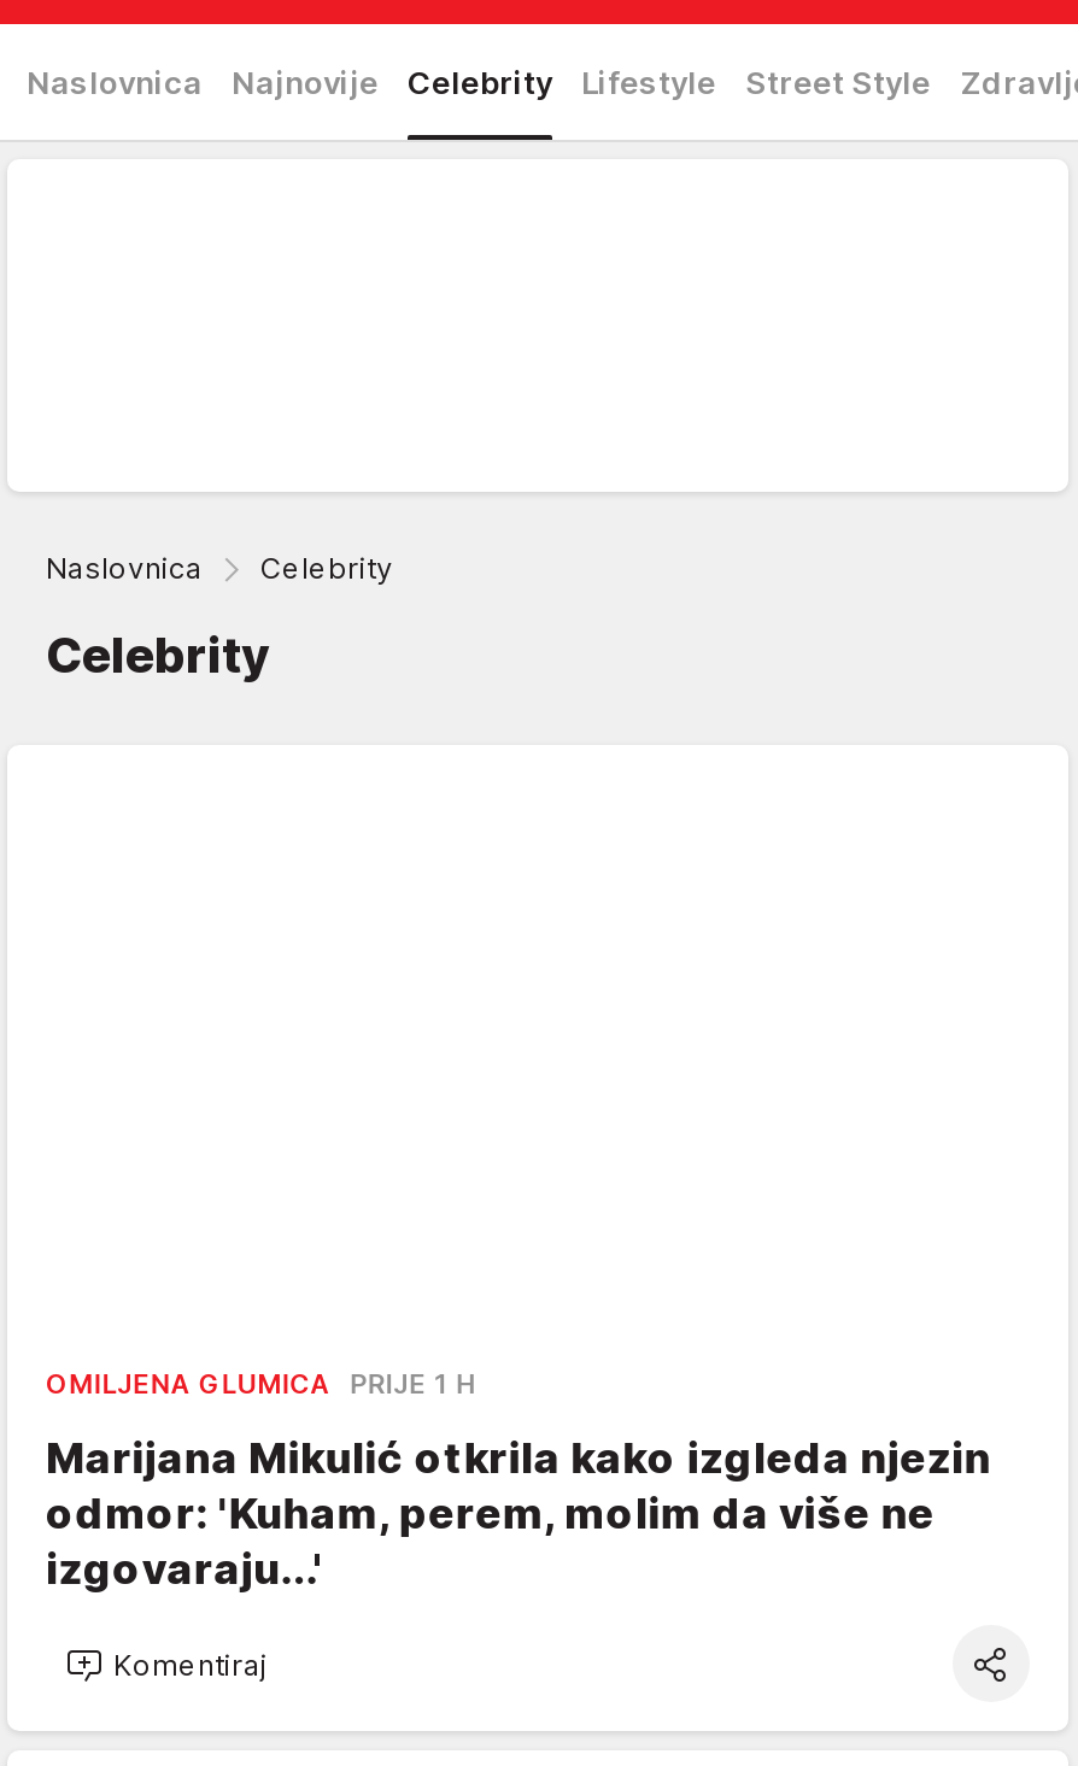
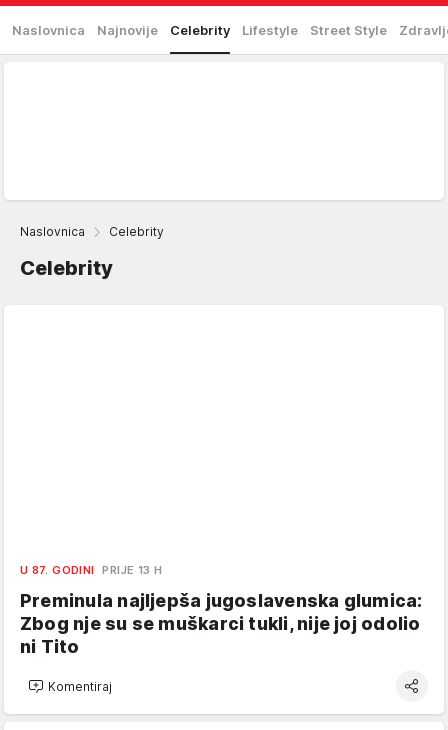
[46,1367,476,1401] OMILJENA GLUMICA PRIJE 1 H -> [20,563,162,577] U 87. GODINI PRIJE 13 H
[46,1432,991,1594] Marijana Mikulić otkrila kako izgleda njezin | odmor: 'Kuham, perem, molim da više ne | izgovaraju...' -> [20,590,423,657] Preminula najljepša jugoslavenska glumica: | Zbog nje su se muškarci tukli, nije joj odolio | ni Tito

